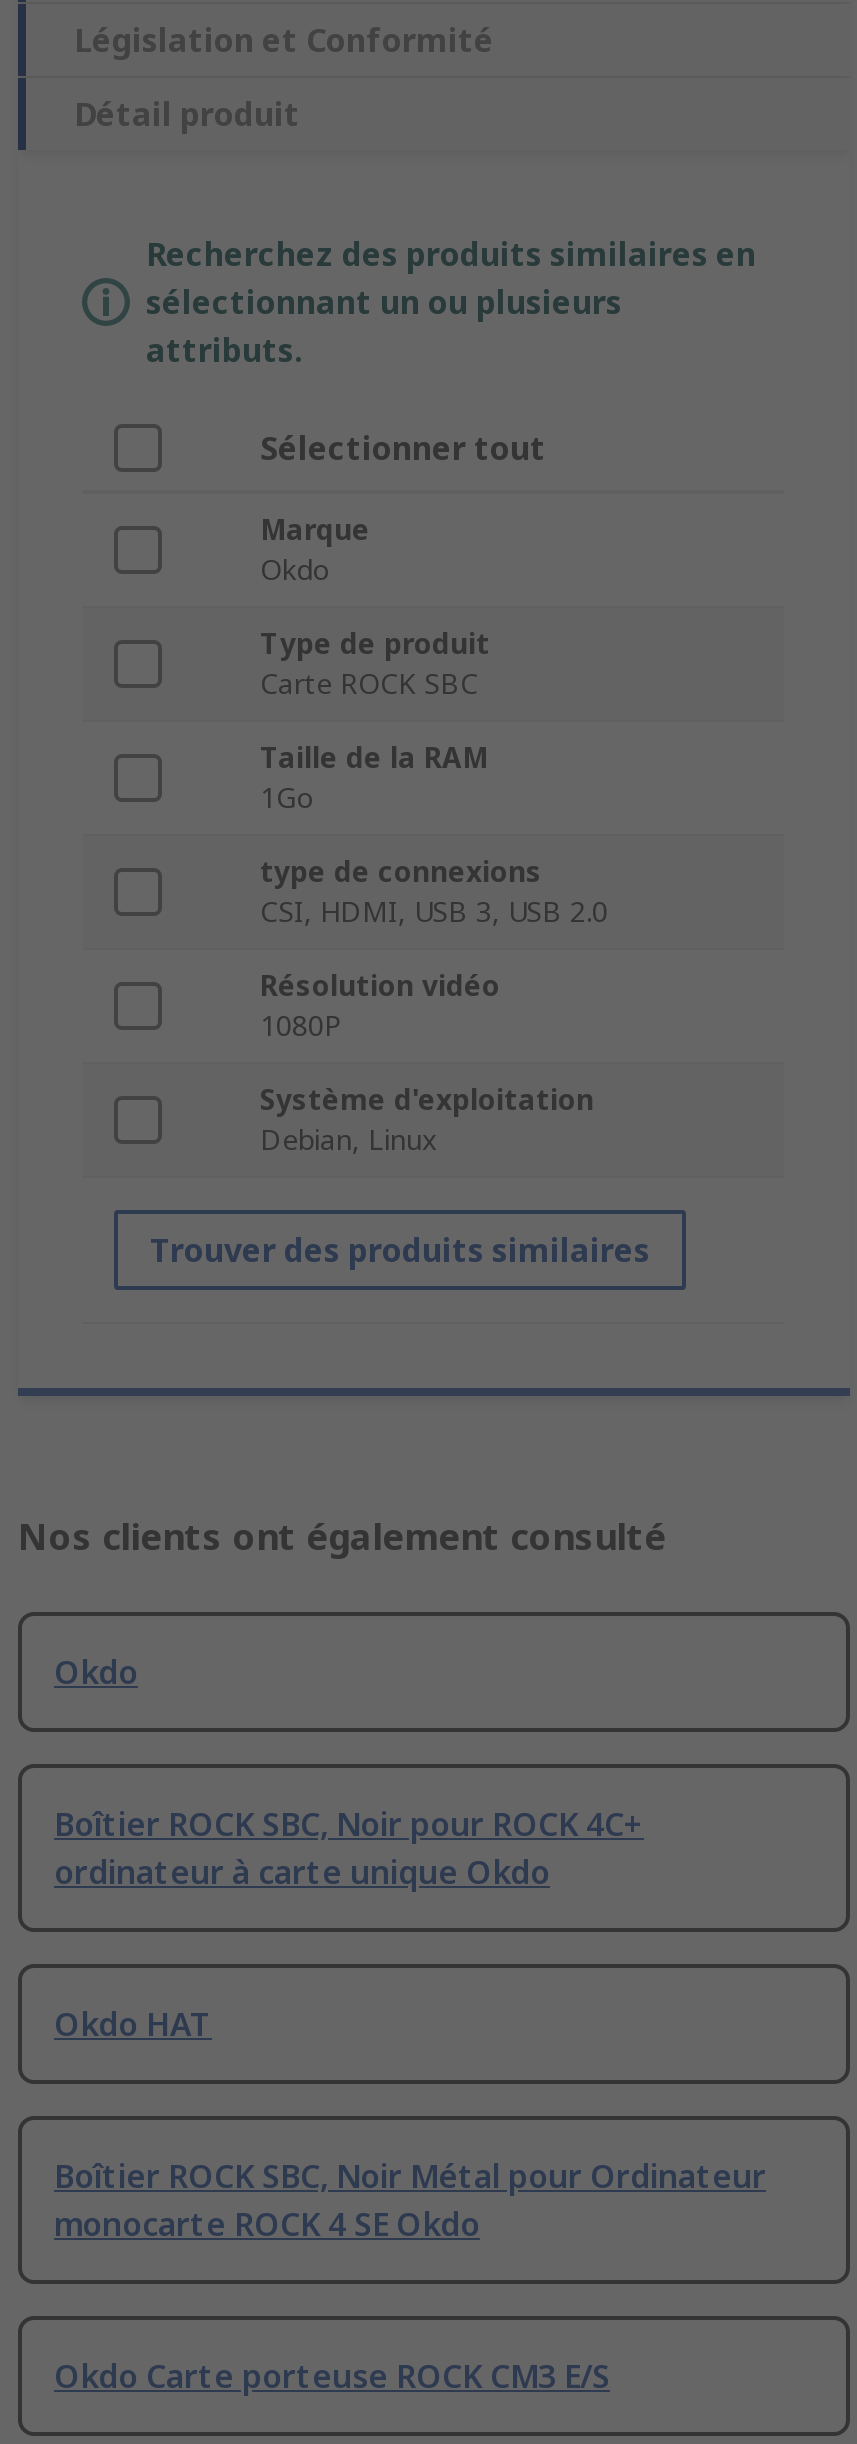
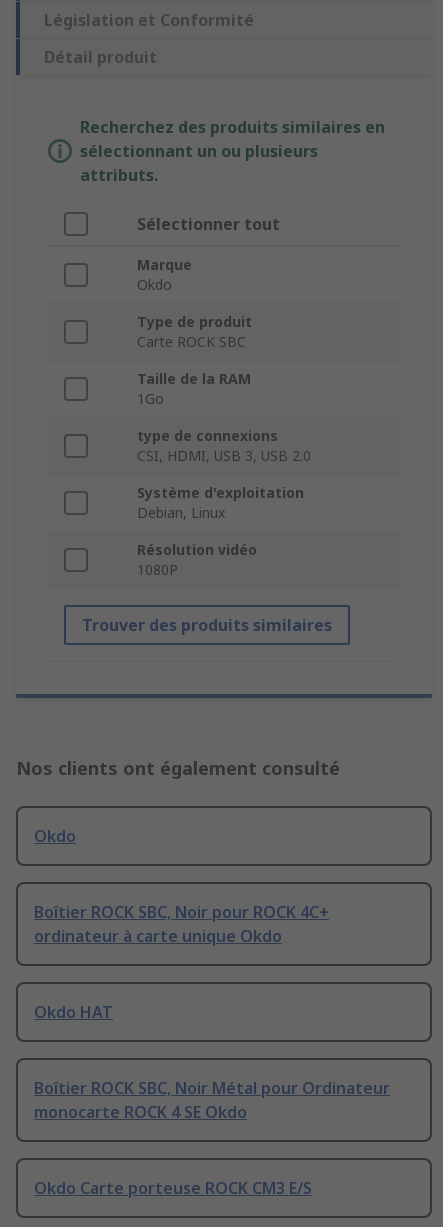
moved [260,967,500,1045] -> [137,540,257,579]: Résolution vidéo | 1080P
moved [260,1081,594,1159] -> [137,483,304,522]: Système d'exploitation | Debian, Linux

